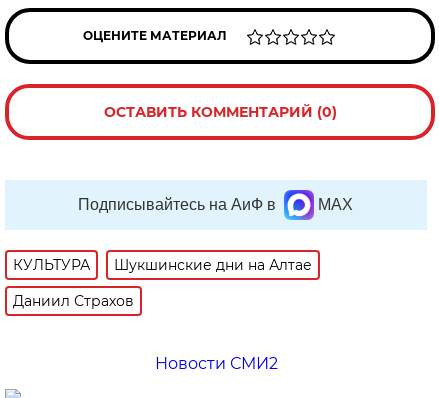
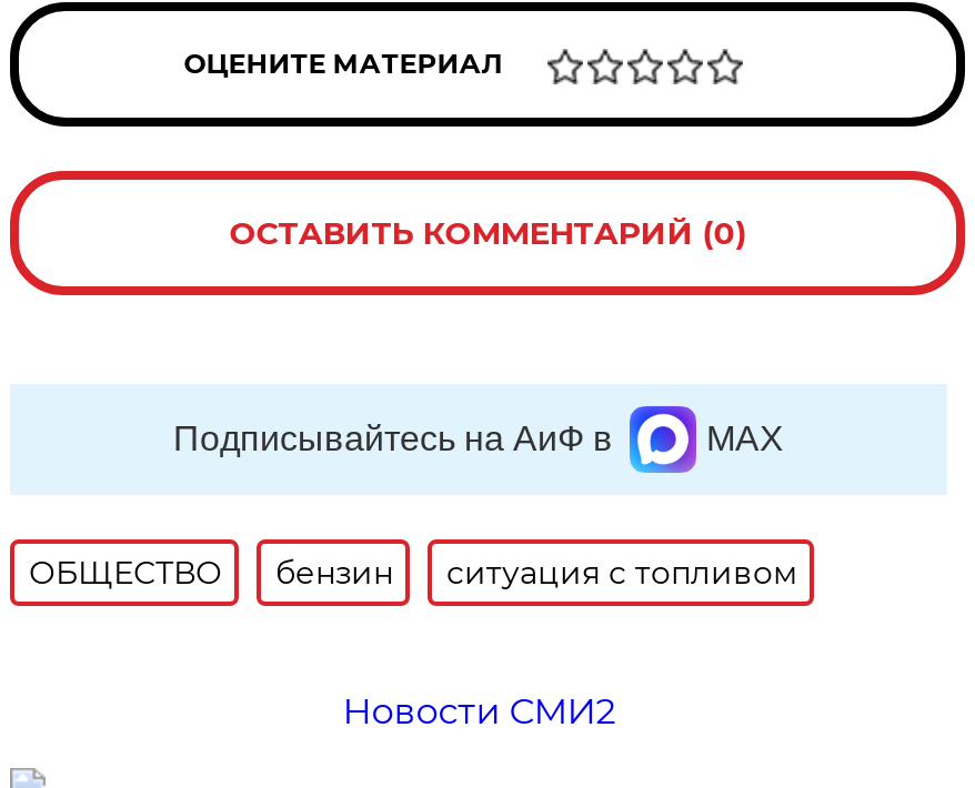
[13,256,312,310] КУЛЬТУРА | Шукшинские дни на Алтае | Даниил Страхов -> [29,553,797,593] ОБЩЕСТВО | бензин | ситуация с топливом

